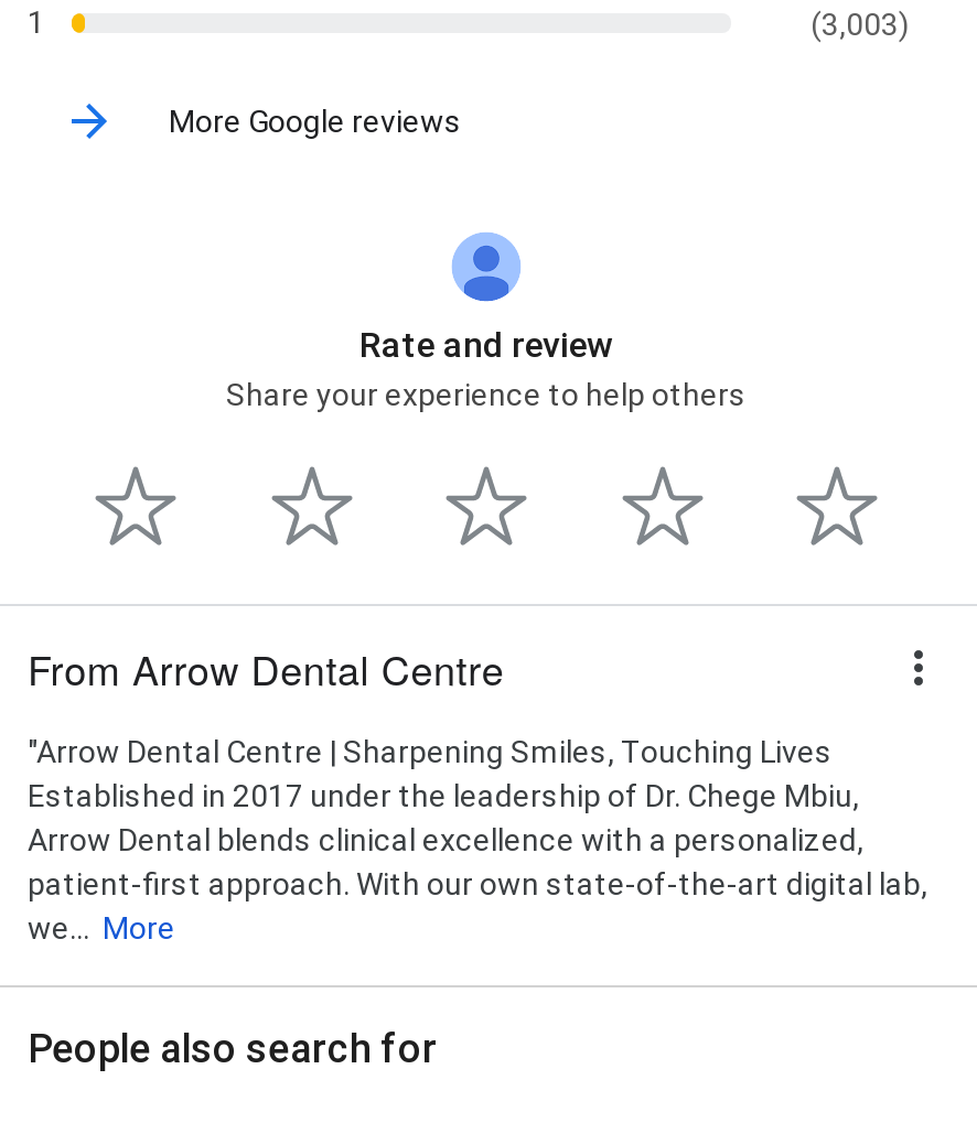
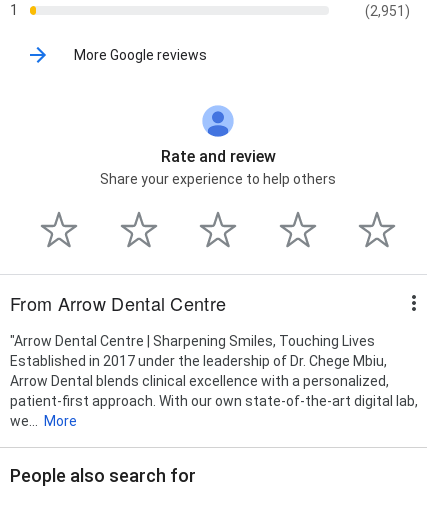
[810,6,910,41] (3,003) -> [365,3,410,19] (2,951)

